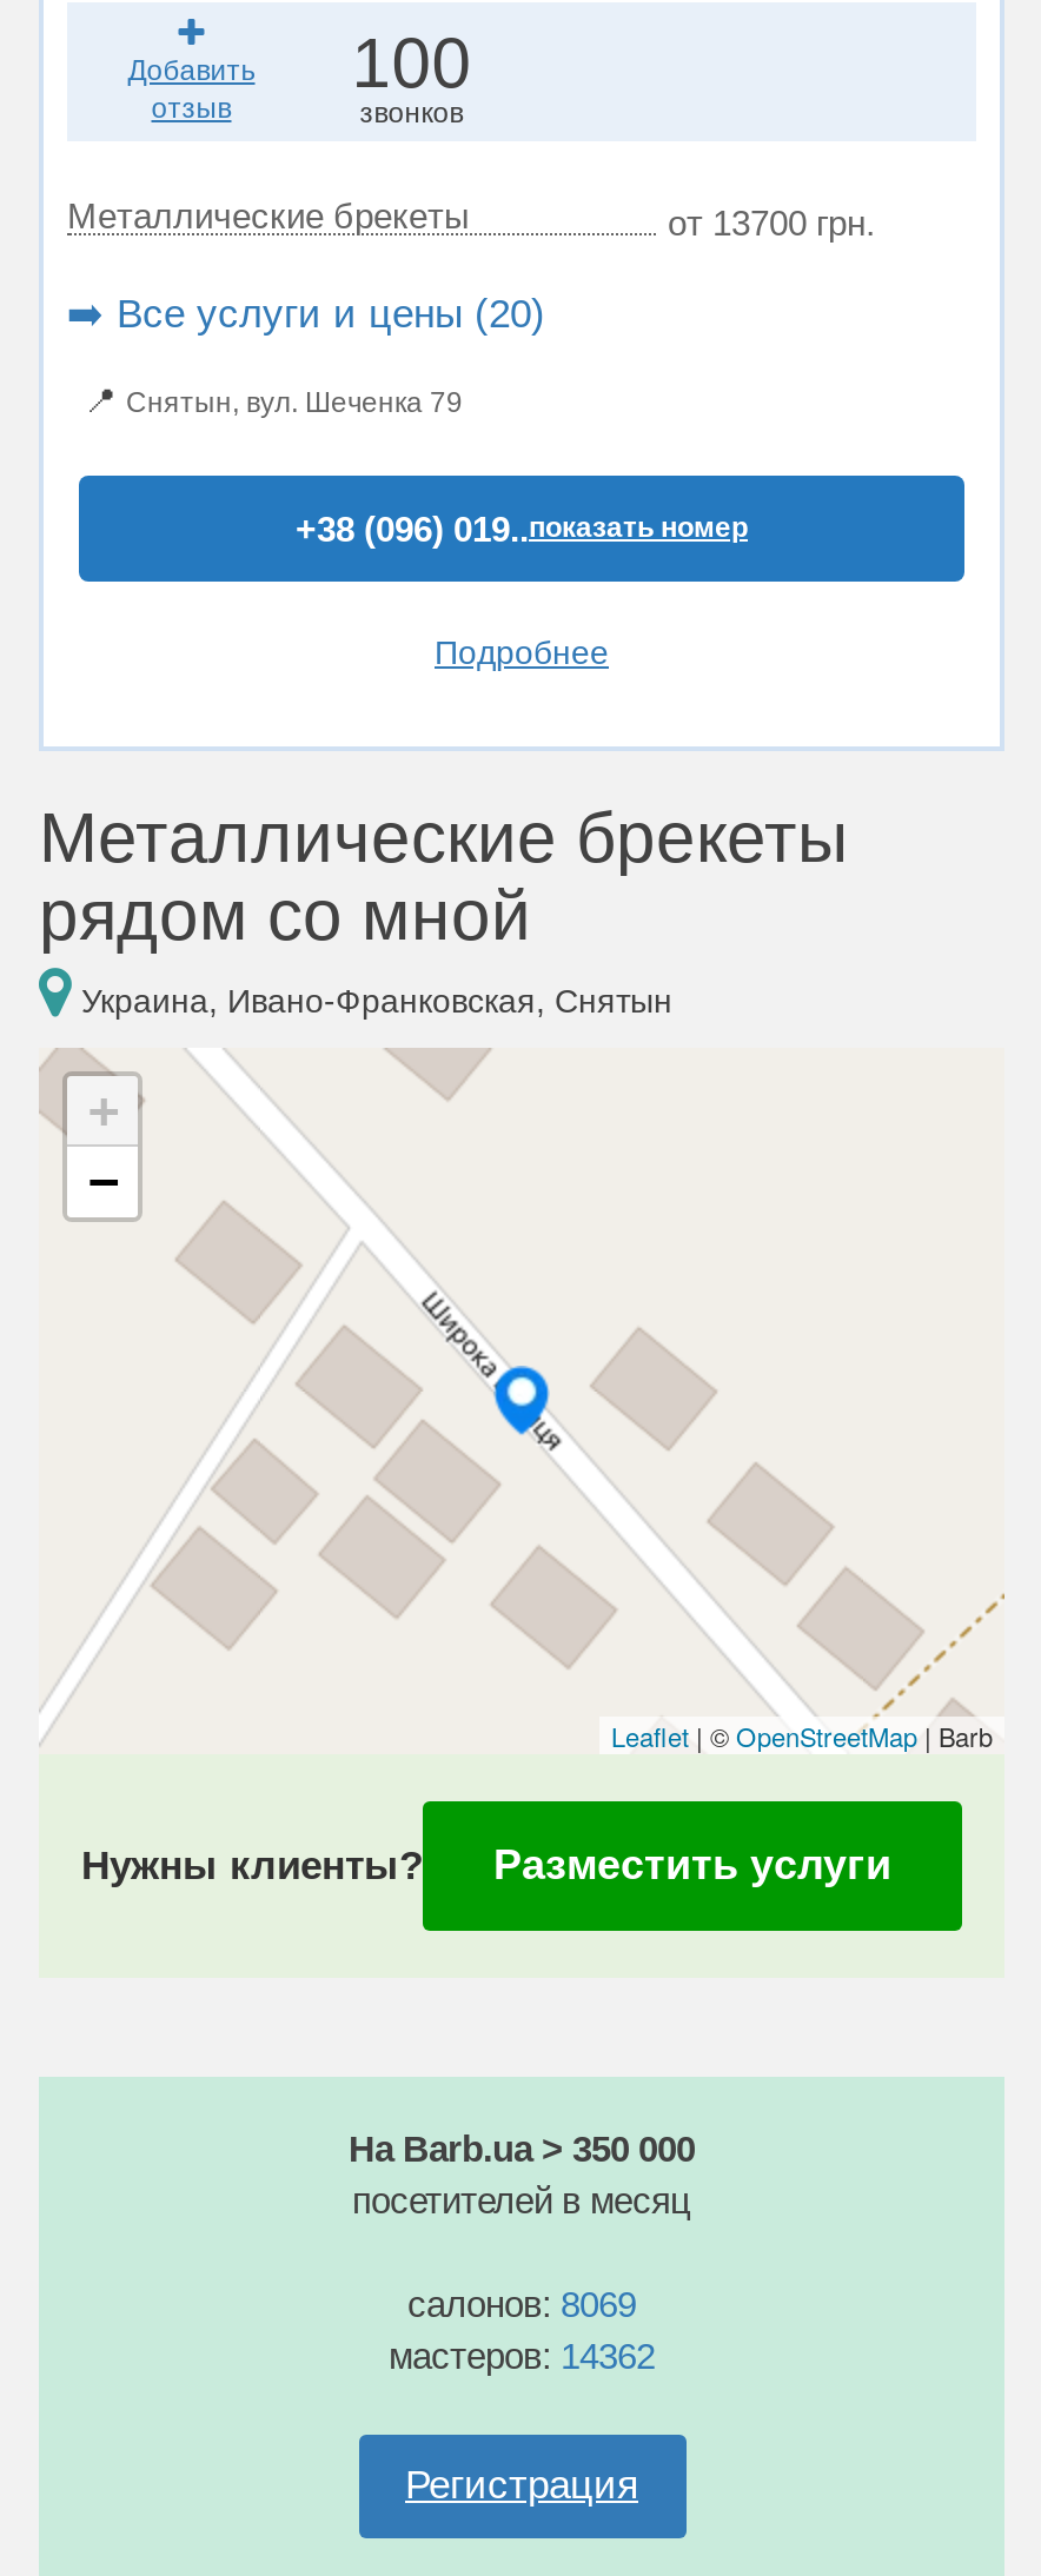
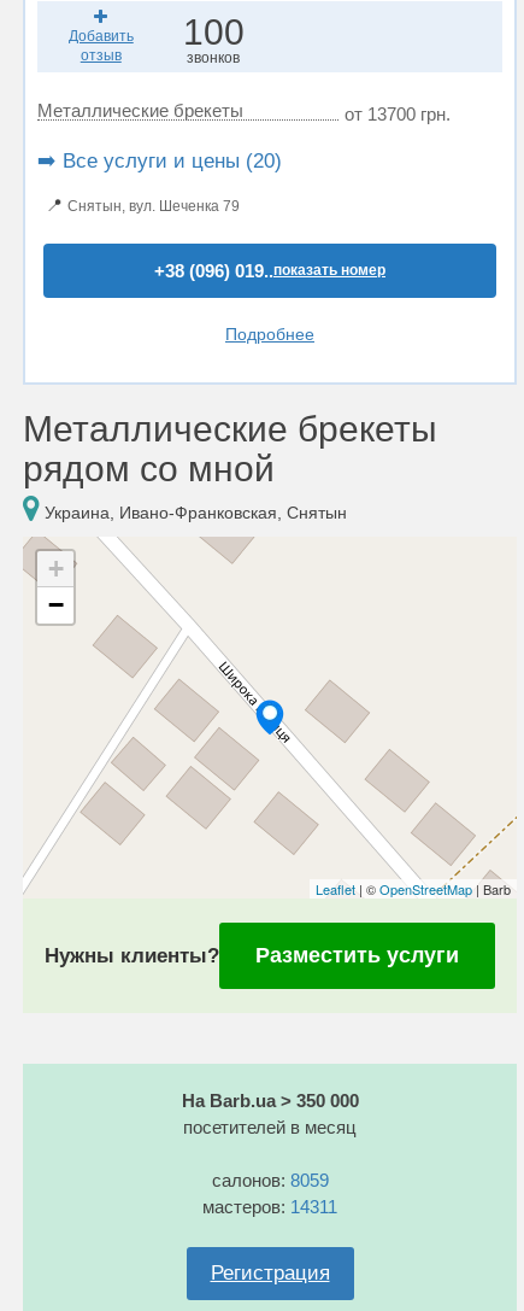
[407,2284,636,2324] салонов: 8069 -> [211,1170,328,1190] салонов: 8059
[389,2336,655,2376] мастеров: 14362 -> [202,1196,337,1217] мастеров: 14311

